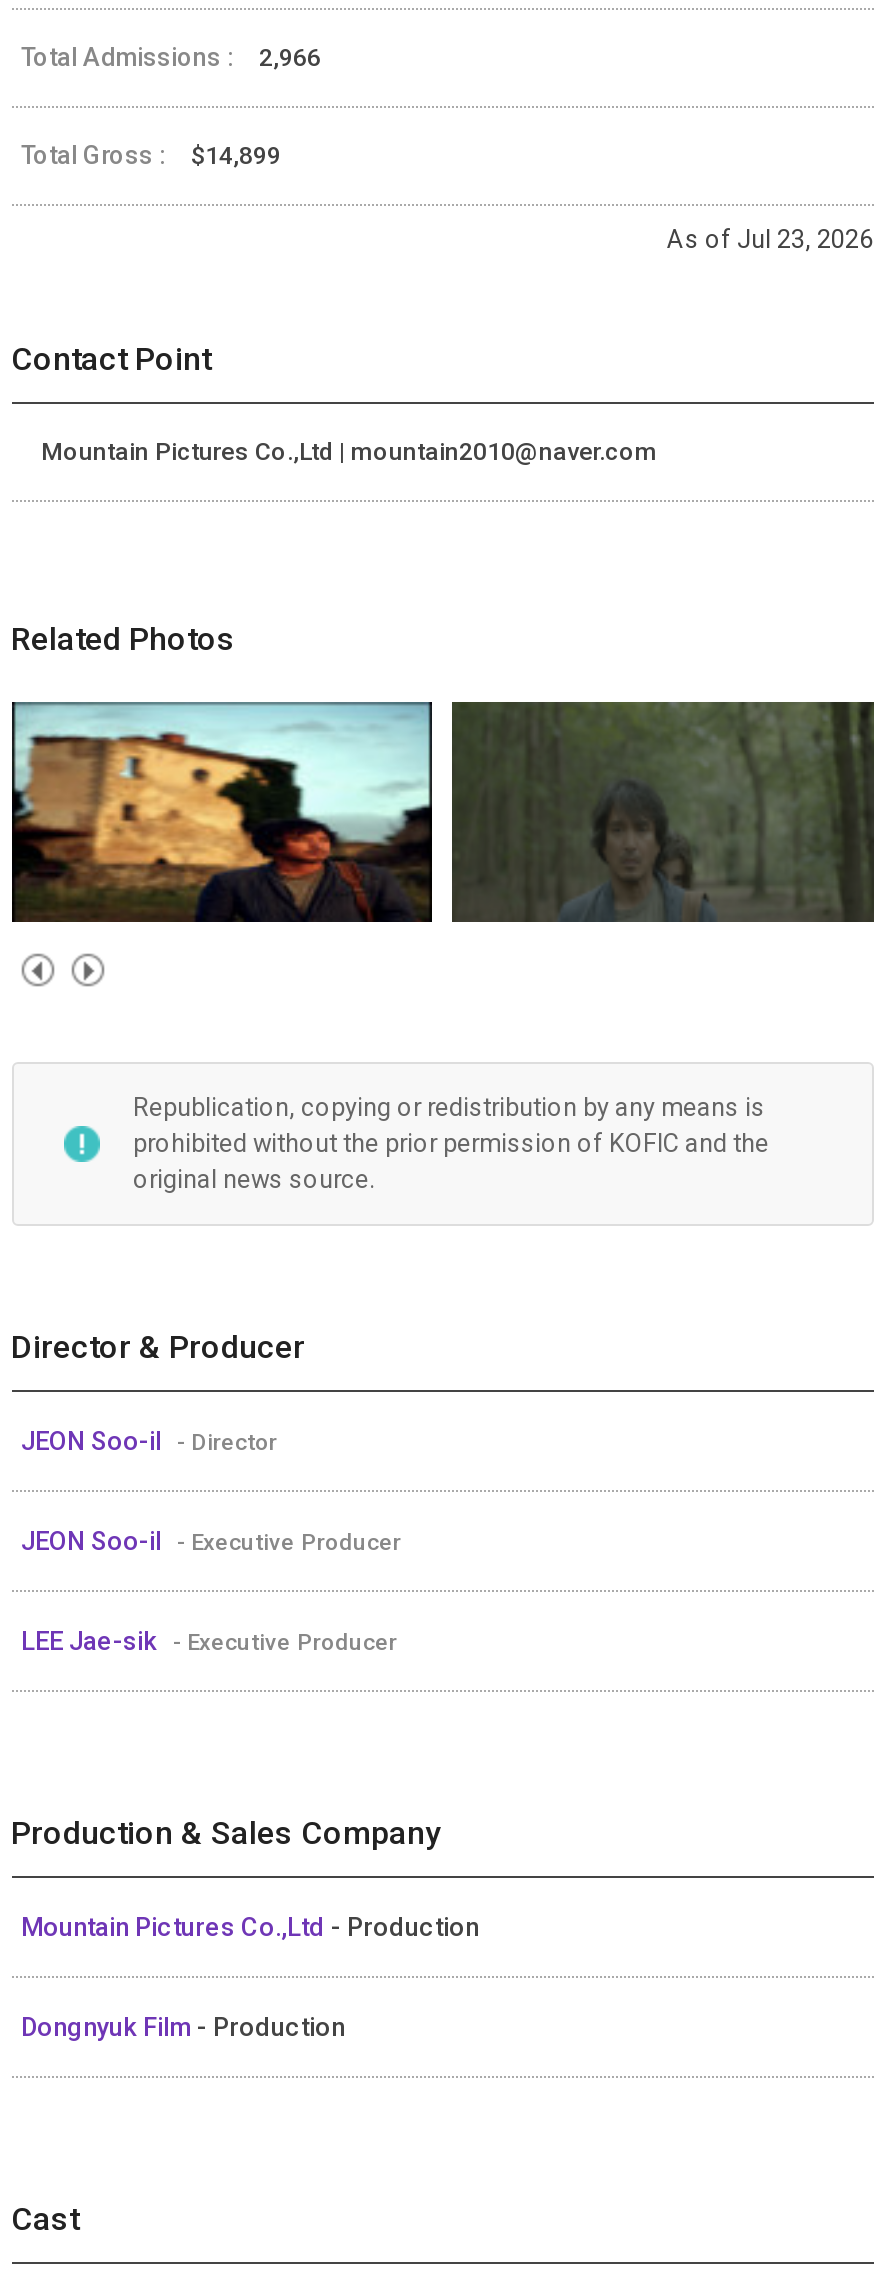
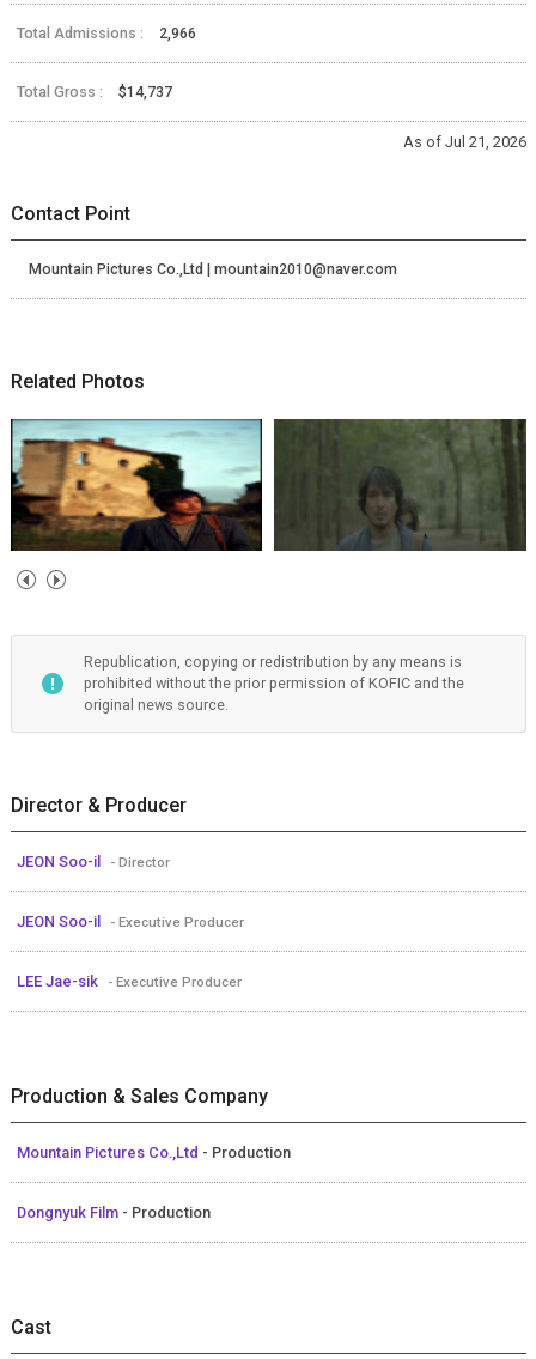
[21,139,281,169] Total Gross : $14,899 -> [16,82,172,100] Total Gross : $14,737
[667,223,873,253] As of Jul 23, 2026 -> [403,132,526,150] As of Jul 21, 2026

